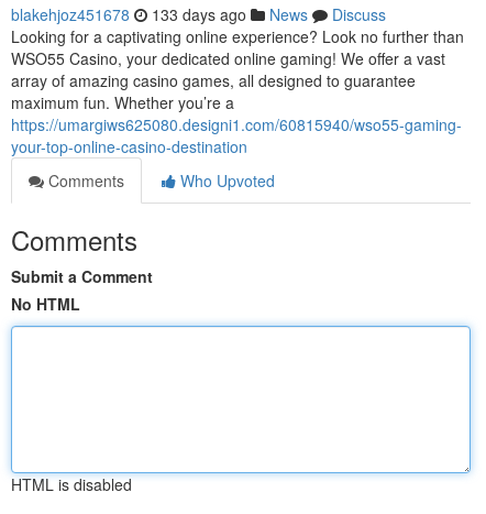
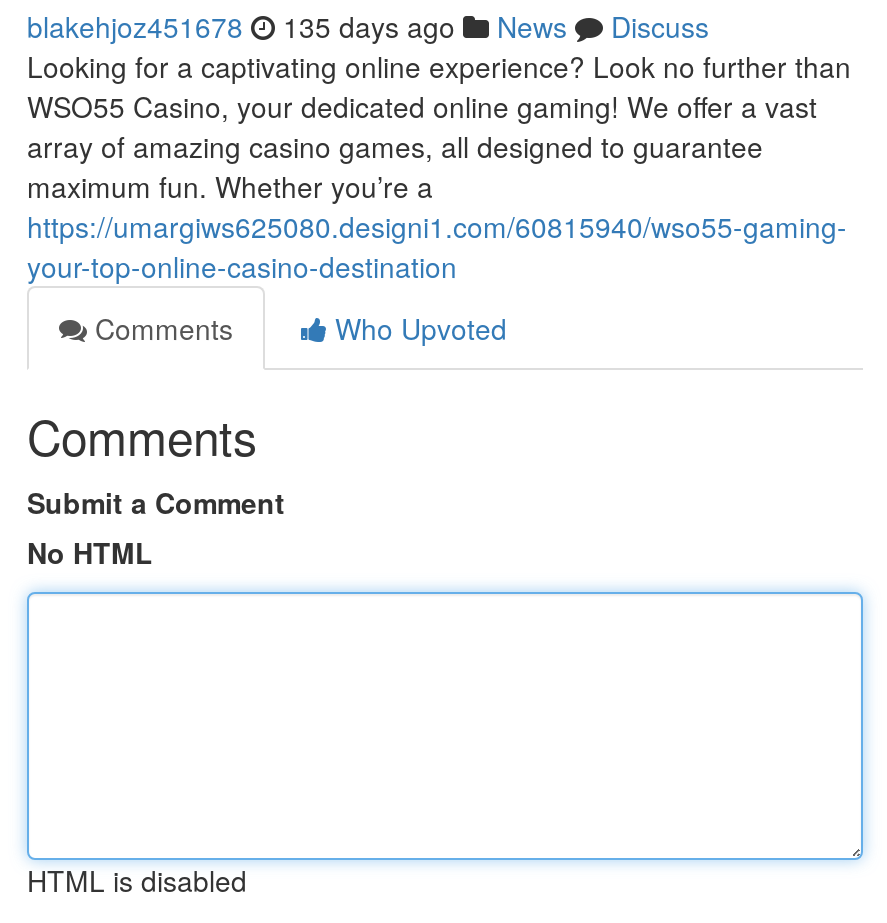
[11,3,386,25] blakehjoz451678 133 days ago News Discuss -> [27,6,709,46] blakehjoz451678 135 days ago News Discuss

